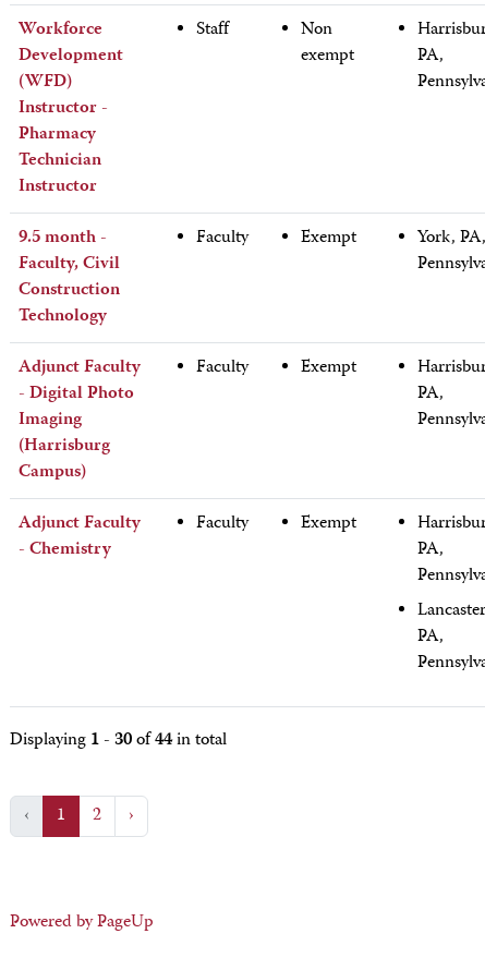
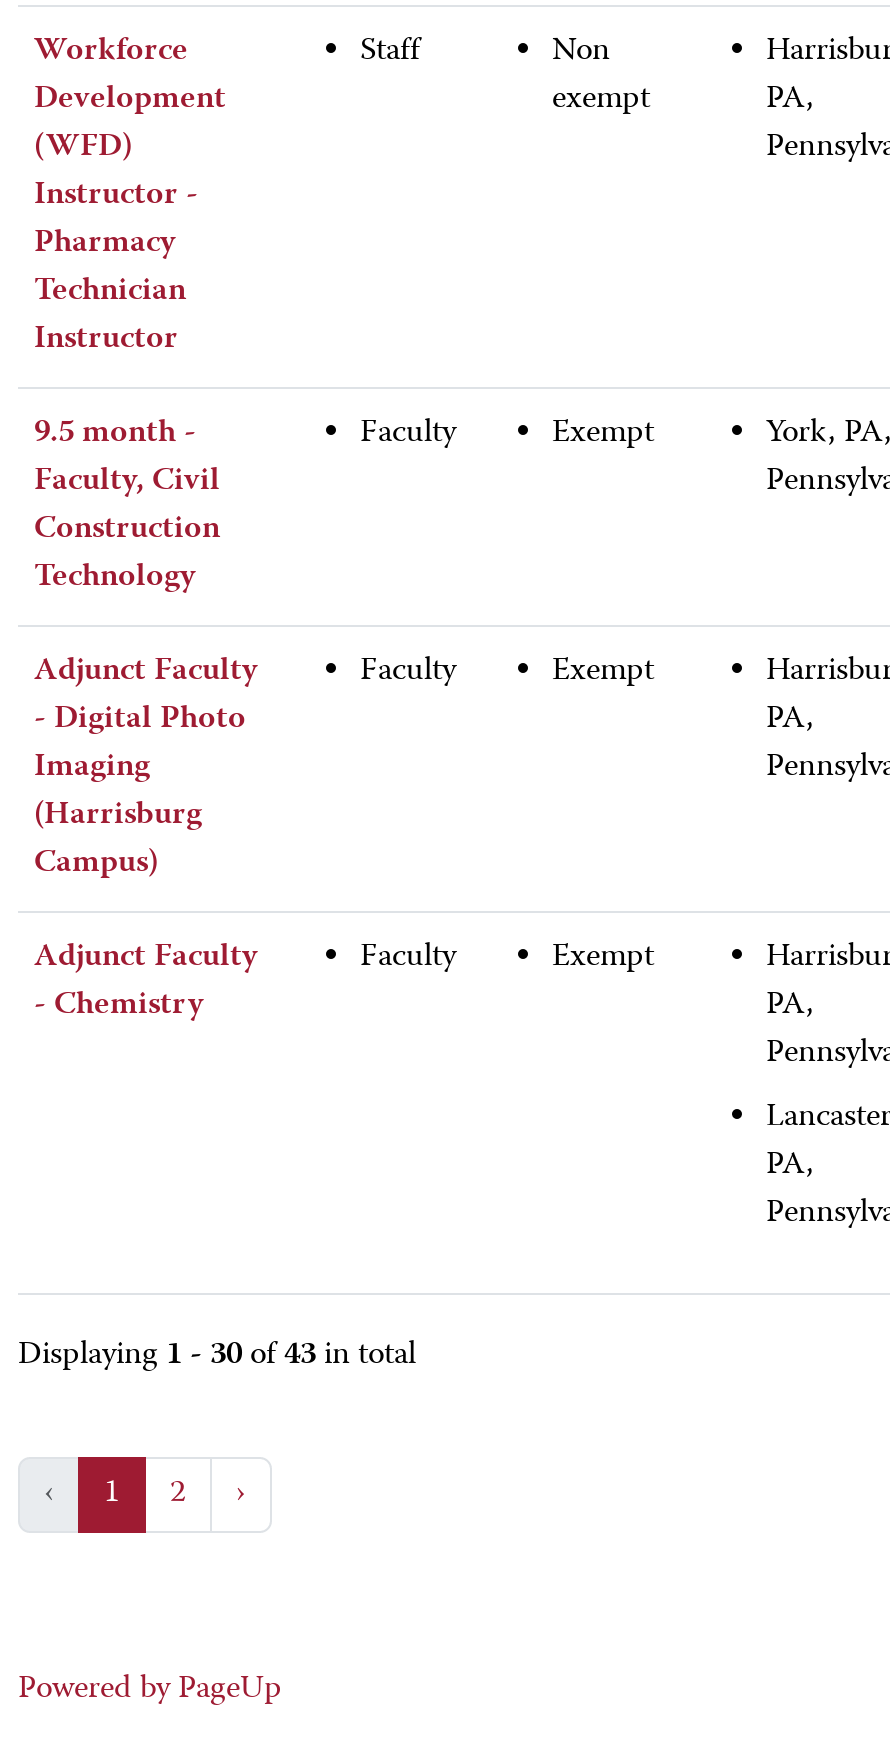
[10,727,227,755] Displaying 1 - 30 of44 in total -> [18,1331,416,1383] Displaying 1 - 30 of43 in total

